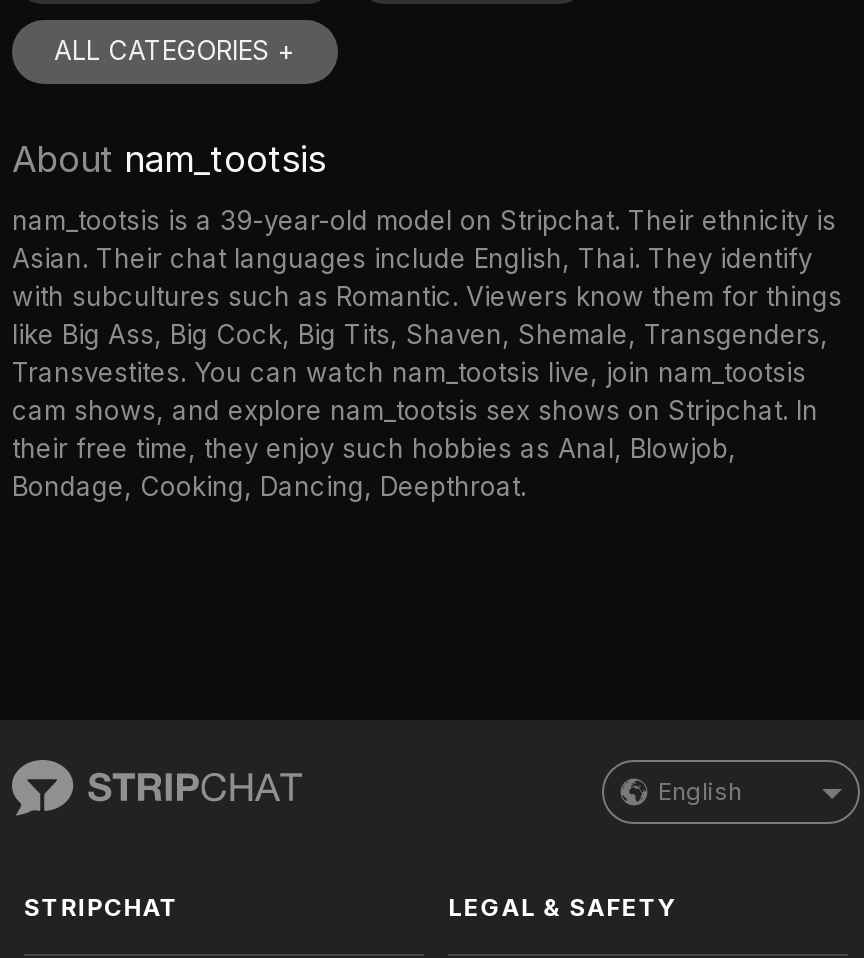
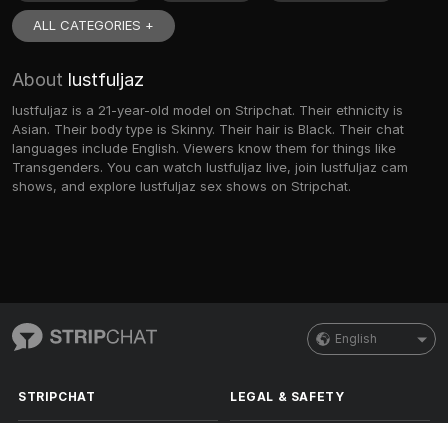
[12,138,326,180] About nam_tootsis -> [12,69,144,90] About lustfuljaz
[12,204,842,502] nam_tootsis is a 39-year-old model on Stripchat. Their ethnicity is | Asian. Their chat languages include English, Thai. They identify | with subcultures such as Romantic. Viewers know them for things | like Big Ass, Big Cock, Big Tits, Shaven, Shemale, Transgenders, | Transvestites. You can watch nam_tootsis live, join nam_tootsis | cam shows, and explore nam_tootsis sex shows on Stripchat. In | their free time, they enjoy such hobbies as Anal, Blowjob, | Bondage, Cooking, Dancing, Deepthroat. -> [12,102,408,194] lustfuljaz is a 21-year-old model on Stripchat. Their ethnicity is | Asian. Their body type is Skinny. Their hair is Black. Their chat | languages include English. Viewers know them for things like | Transgenders. You can watch lustfuljaz live, join lustfuljaz cam | shows, and explore lustfuljaz sex shows on Stripchat.

